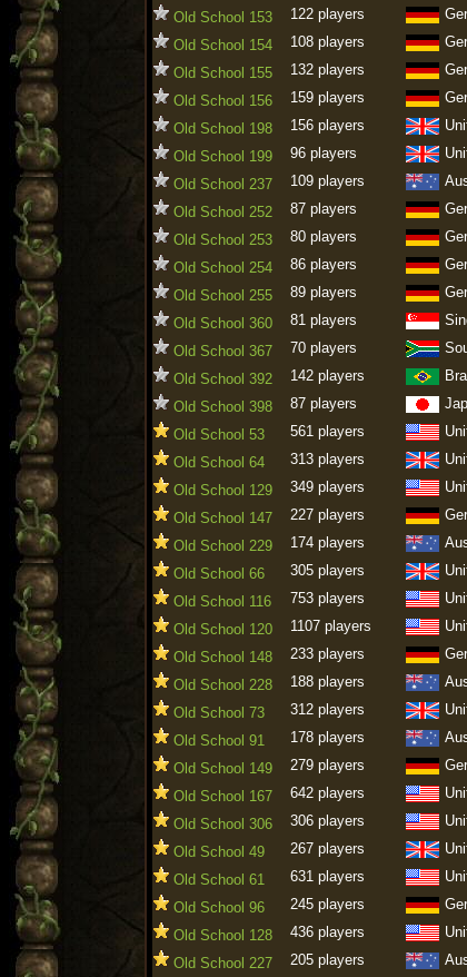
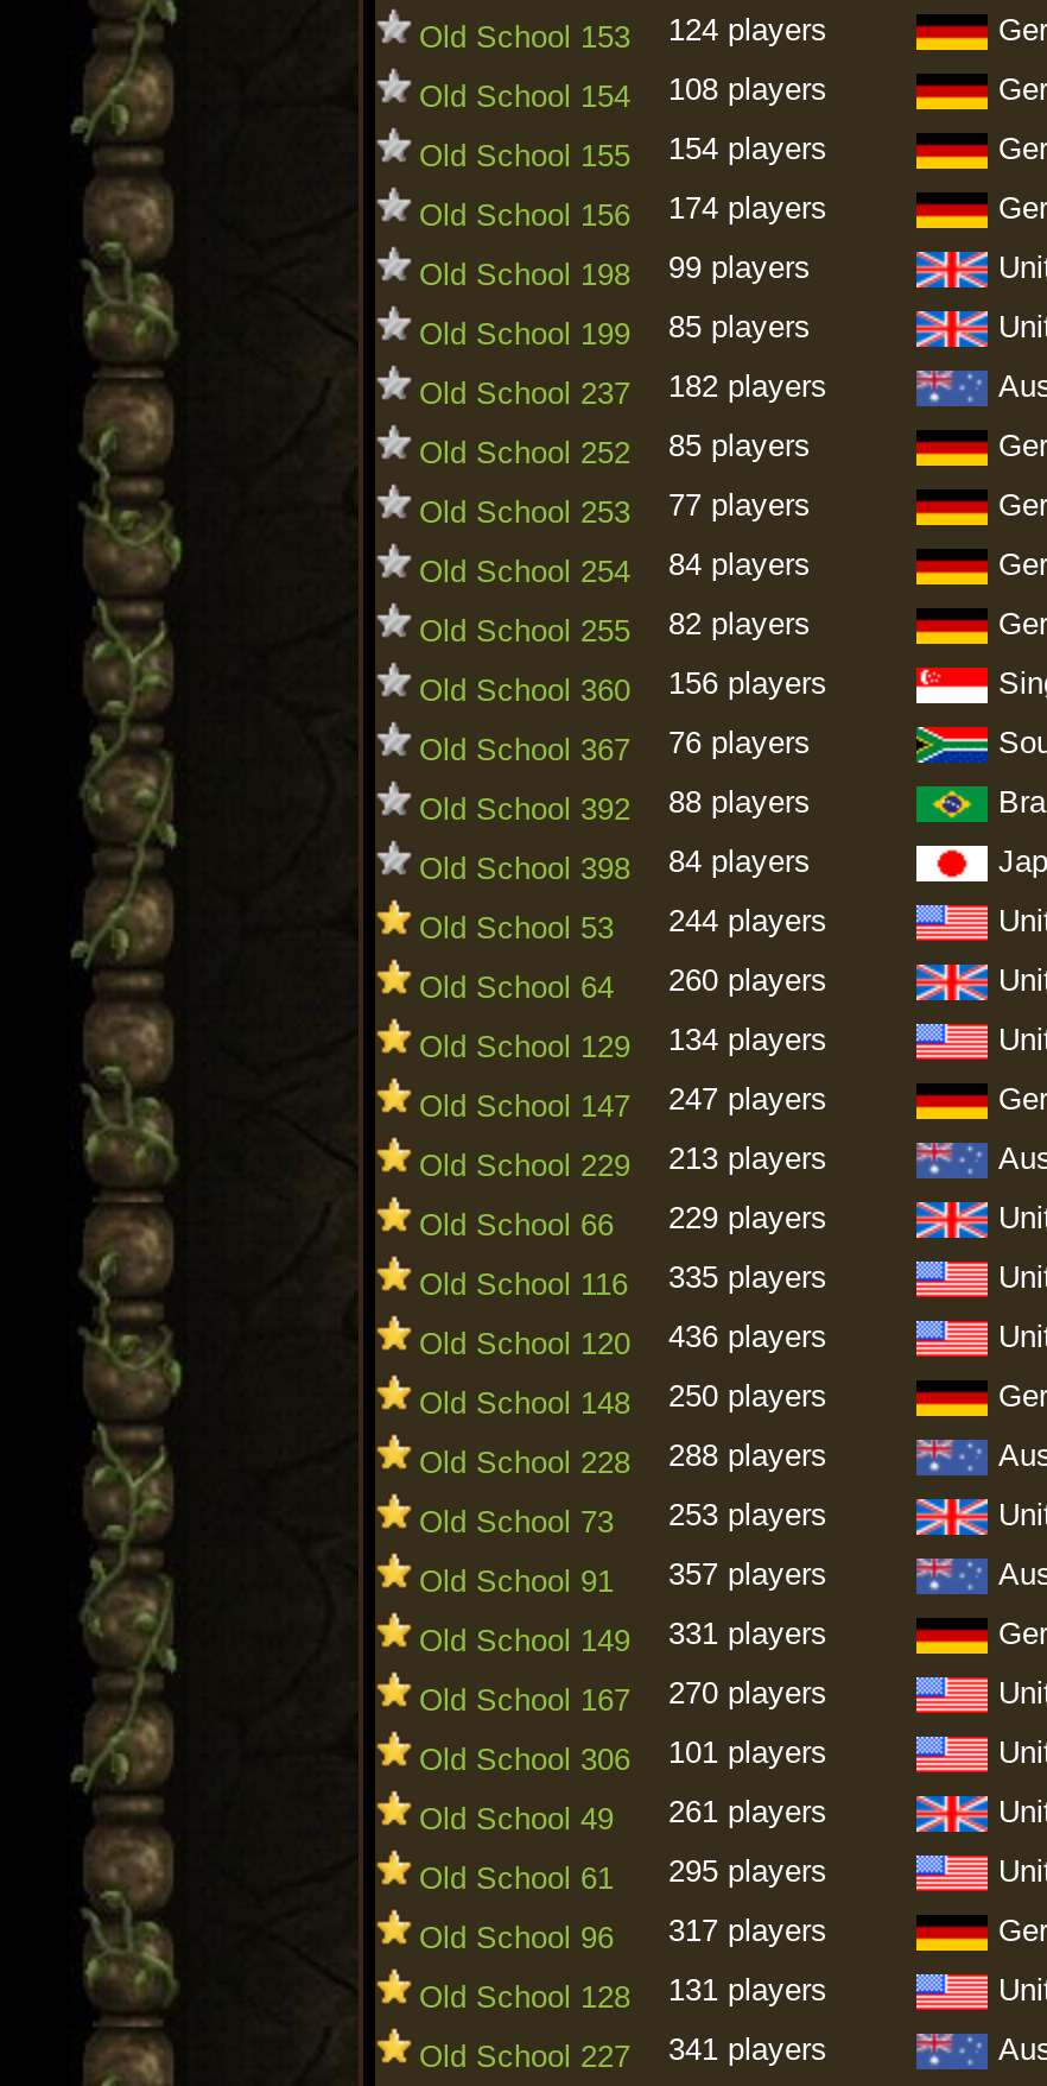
[173,6,364,26] Old School 153 122 players -> [419,12,827,55] Old School 153 124 players
[173,61,364,81] Old School 155 132 players -> [419,131,827,173] Old School 155 154 players
[173,89,364,109] Old School 156 159 players -> [419,190,827,233] Old School 156 174 players
[173,117,364,137] Old School 198 156 players -> [419,249,811,292] Old School 198 99 players
[173,145,356,165] Old School 199 96 players -> [419,309,811,352] Old School 199 85 players
[173,172,364,193] Old School 237 109 players -> [419,368,827,411] Old School 237 182 players
[173,200,356,220] Old School 252 87 players -> [419,428,811,470] Old School 252 85 players
[173,228,356,248] Old School 253 80 players -> [419,487,811,530] Old School 253 77 players
[173,256,356,276] Old School 254 86 players -> [419,546,811,589] Old School 254 84 players
[173,284,356,304] Old School 255 89 players -> [419,606,811,649] Old School 255 82 players
[173,312,356,332] Old School 360 81 players -> [419,665,827,708] Old School 360 156 players
[173,339,356,359] Old School 367 70 players -> [419,725,811,767] Old School 367 76 players
[173,367,364,387] Old School 392 142 players -> [419,784,811,827] Old School 392 88 players
[173,395,356,415] Old School 398 87 players -> [419,843,811,886] Old School 398 84 players
[173,423,364,443] Old School 53 561 players -> [419,903,827,946] Old School 53 244 players
[173,451,364,471] Old School 64 313 players -> [419,962,827,1005] Old School 64 260 players
[173,478,364,499] Old School 129 349 players -> [419,1022,827,1064] Old School 129 134 players
[173,506,364,526] Old School 147 227 players -> [419,1081,827,1124] Old School 147 247 players
[173,534,364,554] Old School 229 174 players -> [419,1140,827,1183] Old School 229 213 players
[173,562,364,582] Old School 66 305 players -> [419,1200,827,1243] Old School 66 229 players
[173,590,364,610] Old School 116 753 players -> [419,1259,827,1302] Old School 116 335 players
[173,618,371,638] Old School 120 1107 players -> [419,1319,827,1361] Old School 120 436 players
[173,645,364,665] Old School 148 233 players -> [419,1378,827,1421] Old School 148 250 players
[173,673,364,693] Old School 228 188 players -> [419,1437,827,1480] Old School 228 288 players
[173,701,364,721] Old School 73 312 players -> [419,1497,827,1540] Old School 73 253 players
[173,729,364,749] Old School 91 178 players -> [419,1556,827,1599] Old School 91 357 players
[173,757,364,777] Old School 149 279 players -> [419,1616,827,1658] Old School 149 331 players
[173,784,364,805] Old School 167 642 players -> [419,1675,827,1718] Old School 167 270 players
[173,812,364,832] Old School 306 306 players -> [419,1734,827,1777] Old School 306 101 players
[173,840,364,860] Old School 49 267 players -> [419,1794,827,1837] Old School 49 261 players
[173,868,364,888] Old School 61 631 players -> [419,1853,827,1896] Old School 61 295 players
[173,896,364,916] Old School 96 245 players -> [419,1913,827,1955] Old School 96 317 players
[173,924,364,944] Old School 128 436 players -> [419,1972,827,2015] Old School 128 131 players
[173,951,364,971] Old School 227 205 players -> [419,2031,827,2074] Old School 227 341 players

